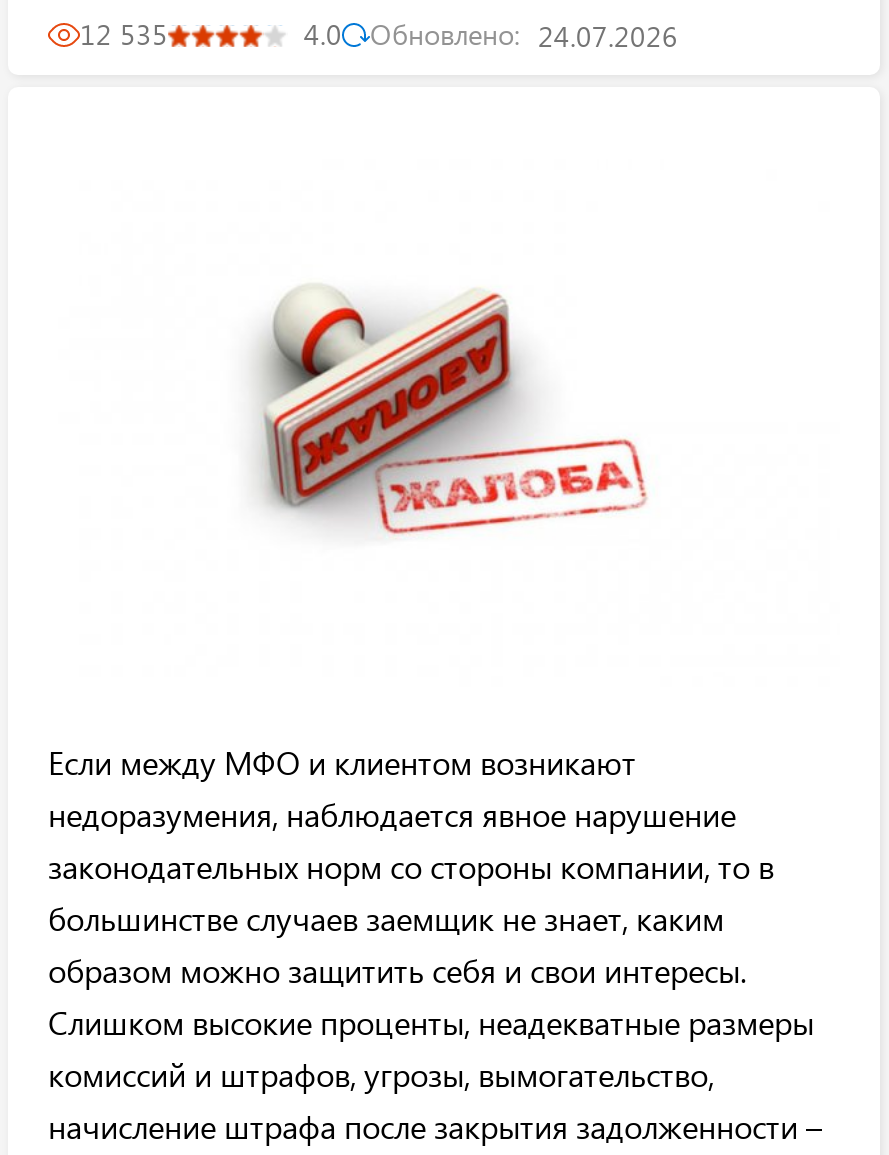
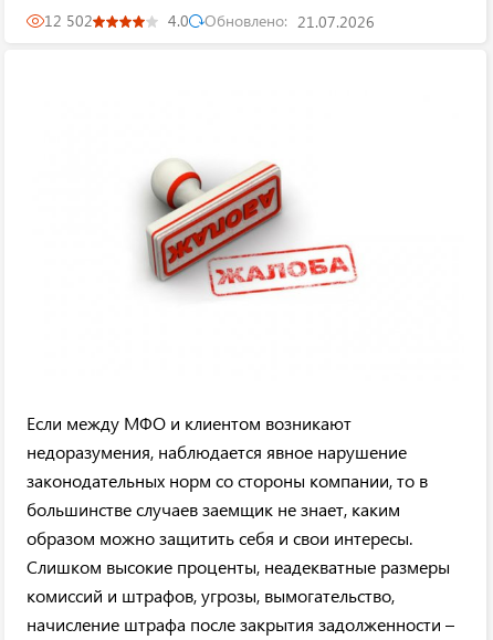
[80,15,168,53] 12 535 -> [44,10,93,31] 12 502
[304,15,678,55] 4.0 Обновлено: 24.07.2026 -> [168,10,375,32] 4.0 Обновлено: 21.07.2026

